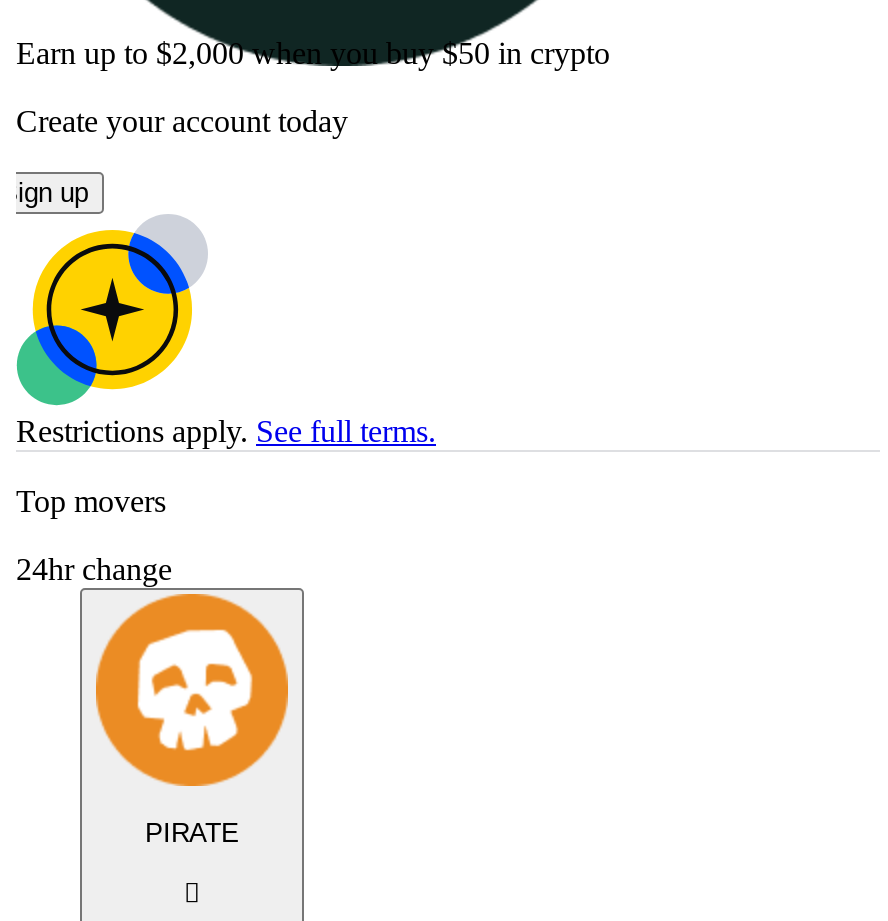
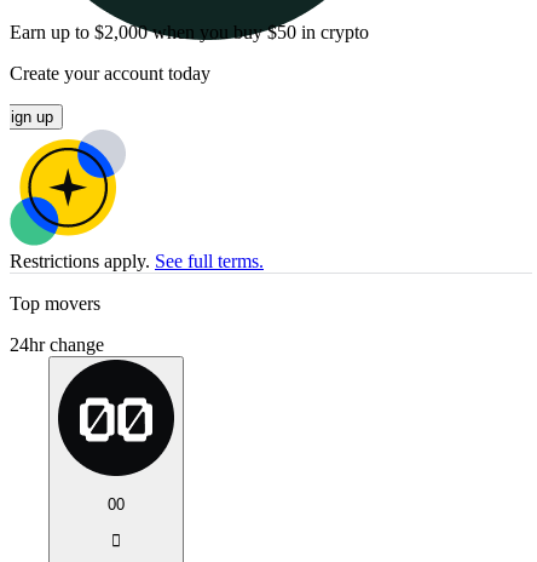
[94,592,290,848] [image] | PIRATE -> [57,359,175,513] [image] | 00

